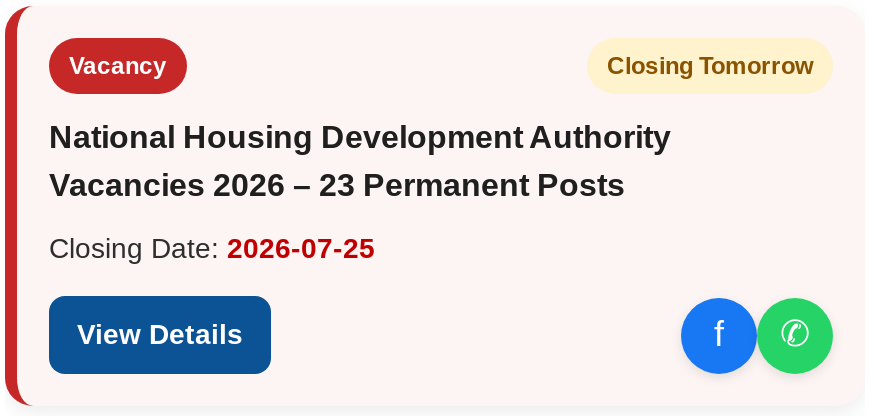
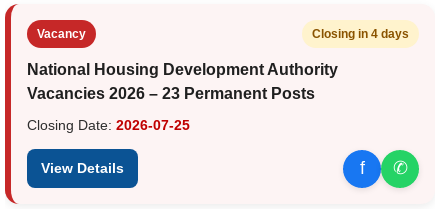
[607,52,813,80] Closing Tomorrow -> [312,27,409,41] Closing in 4 days

